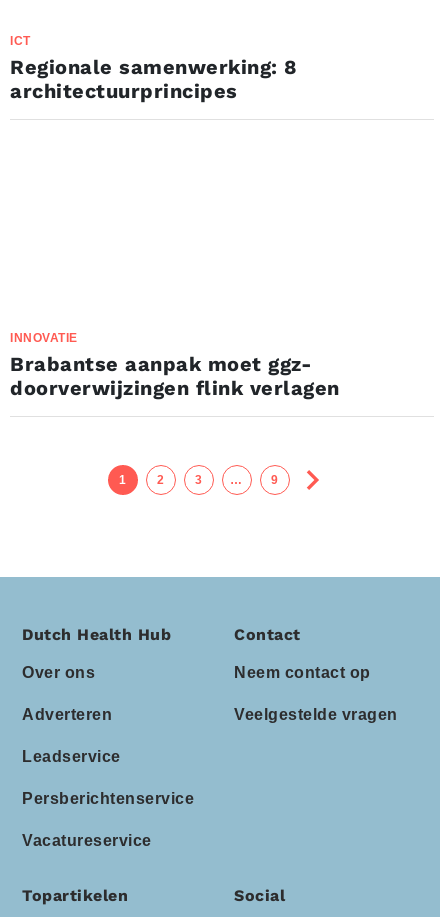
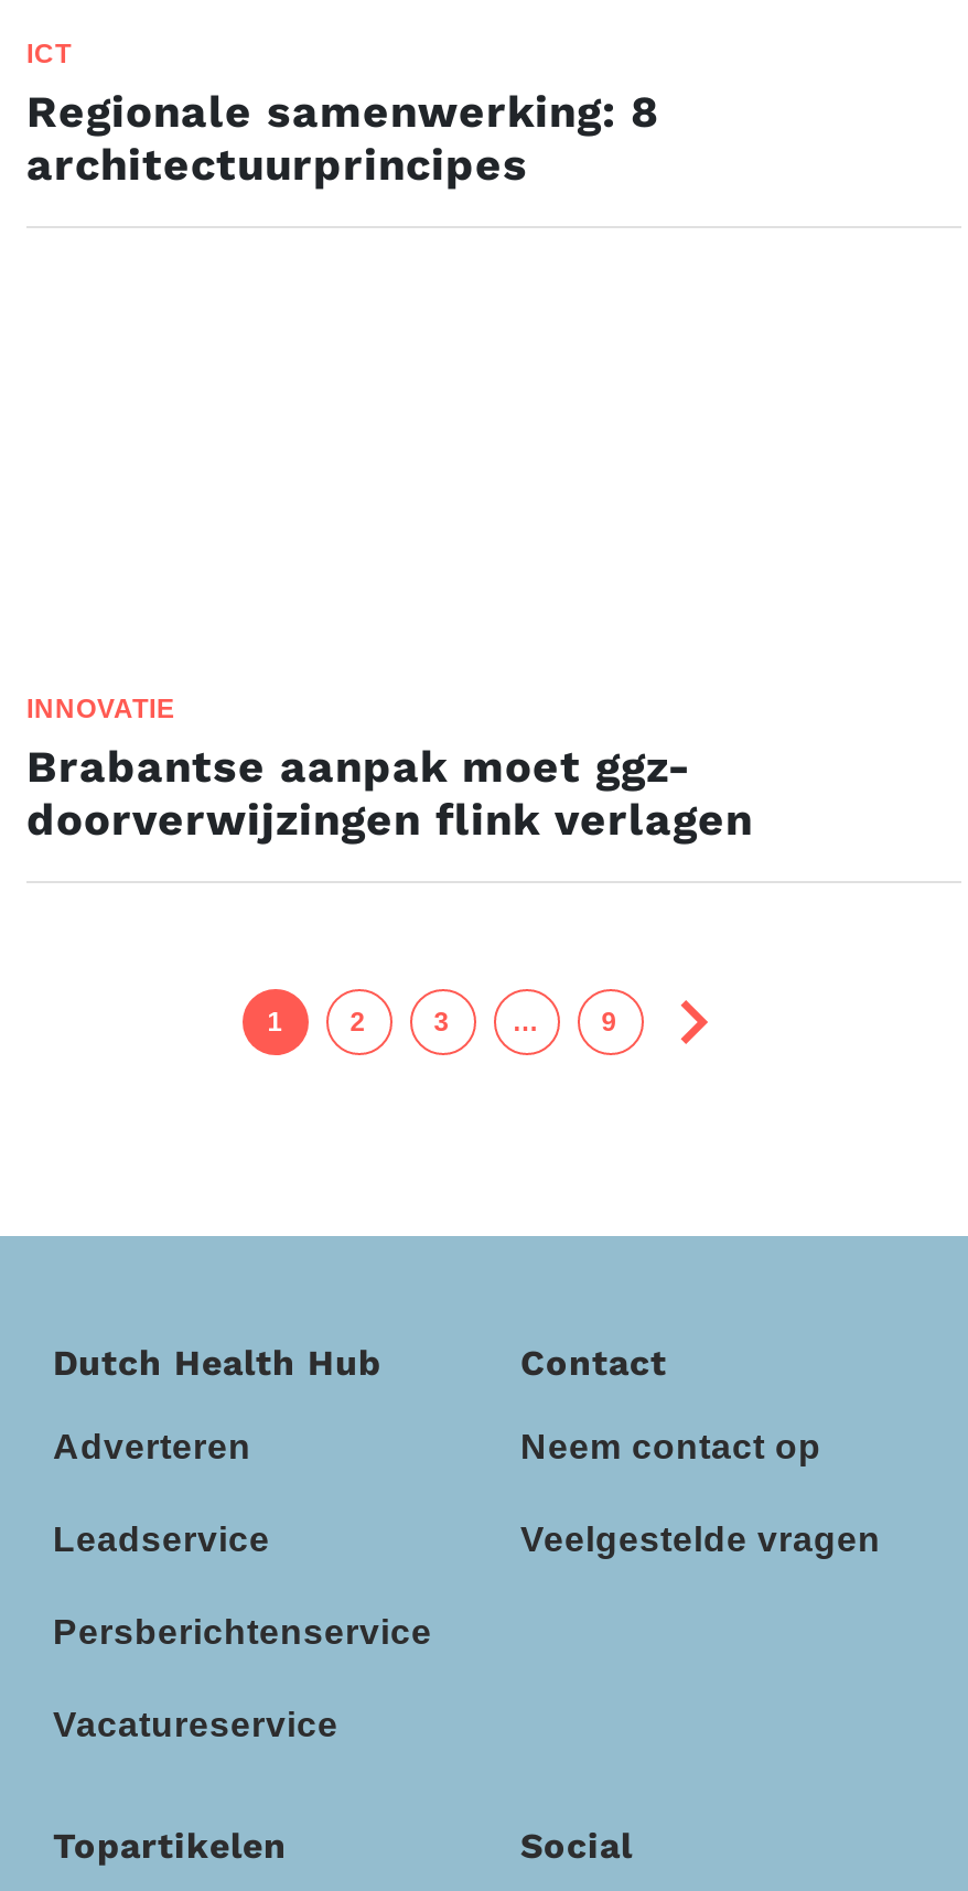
[22,664,95,681] Over ons -> none

